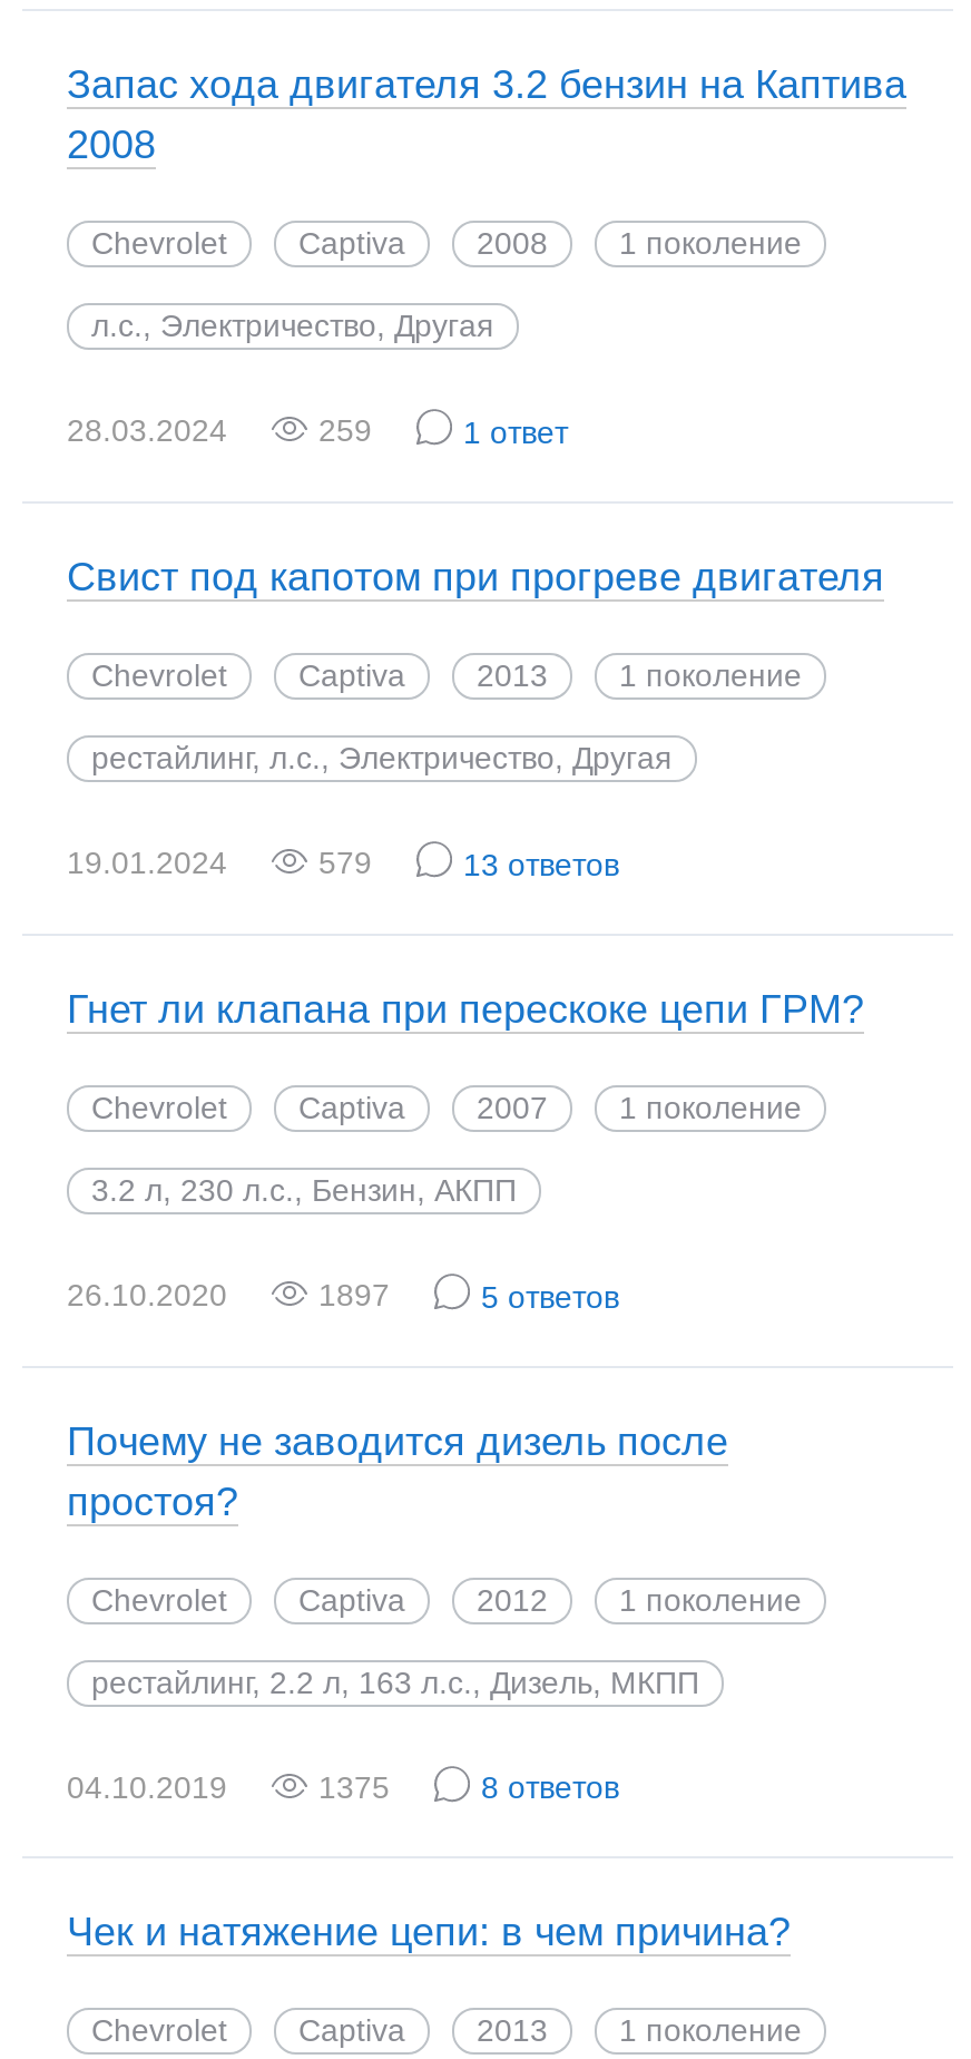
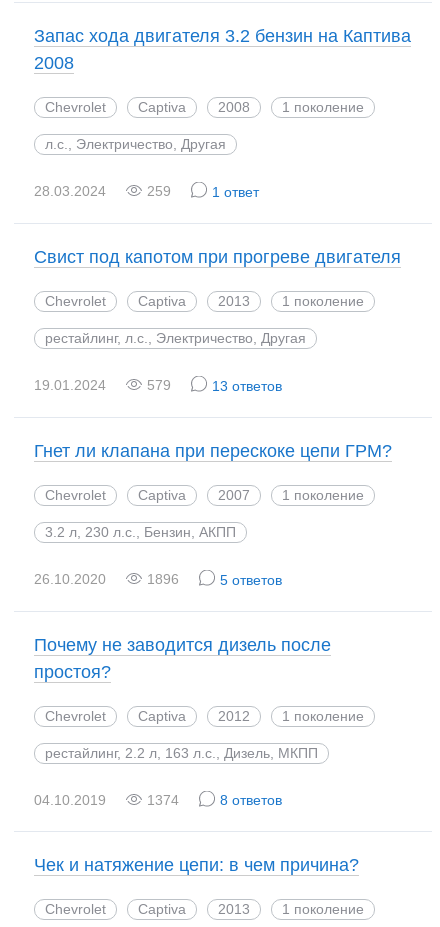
[318,1276,390,1312] 1897 -> [147,571,179,587] 1896
[318,1768,390,1804] 1375 -> [147,792,179,808] 1374

